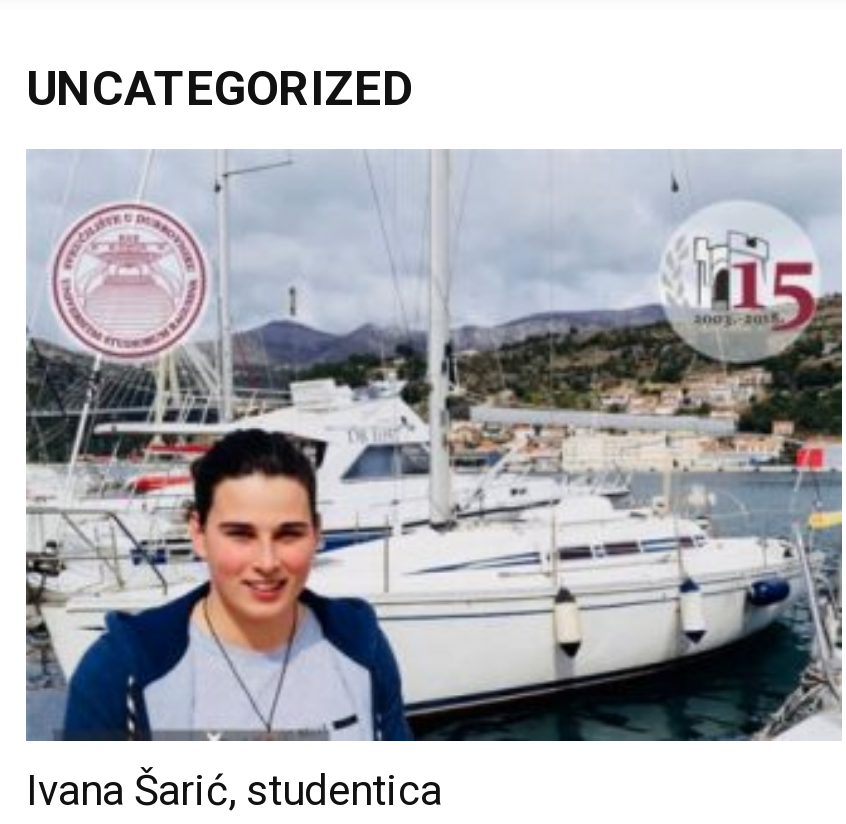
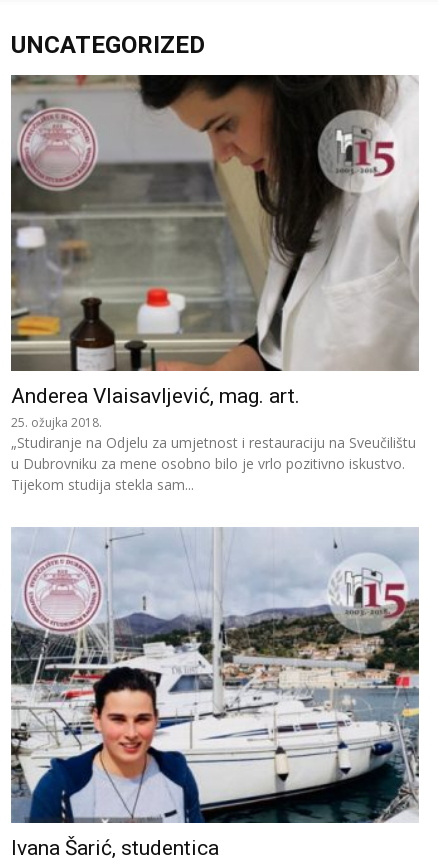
none -> [11,74,419,494] [image] | Anderea Vlaisavljević, mag. art. | 25. ožujka 2018. | „Studiranje na Odjelu za umjetnost i restauraciju na Sveučilištu | u Dubrovniku za mene osobno bilo je vrlo pozitivno iskustvo. | Tijekom studija stekla sam...

